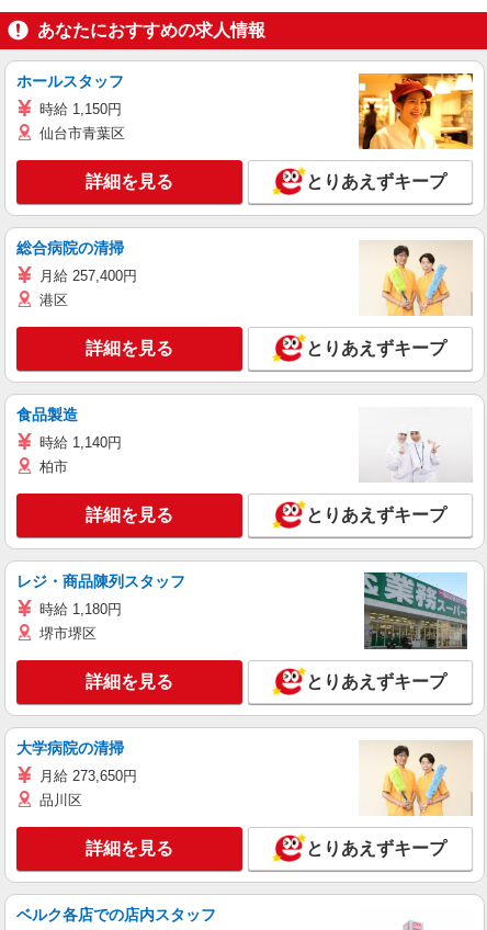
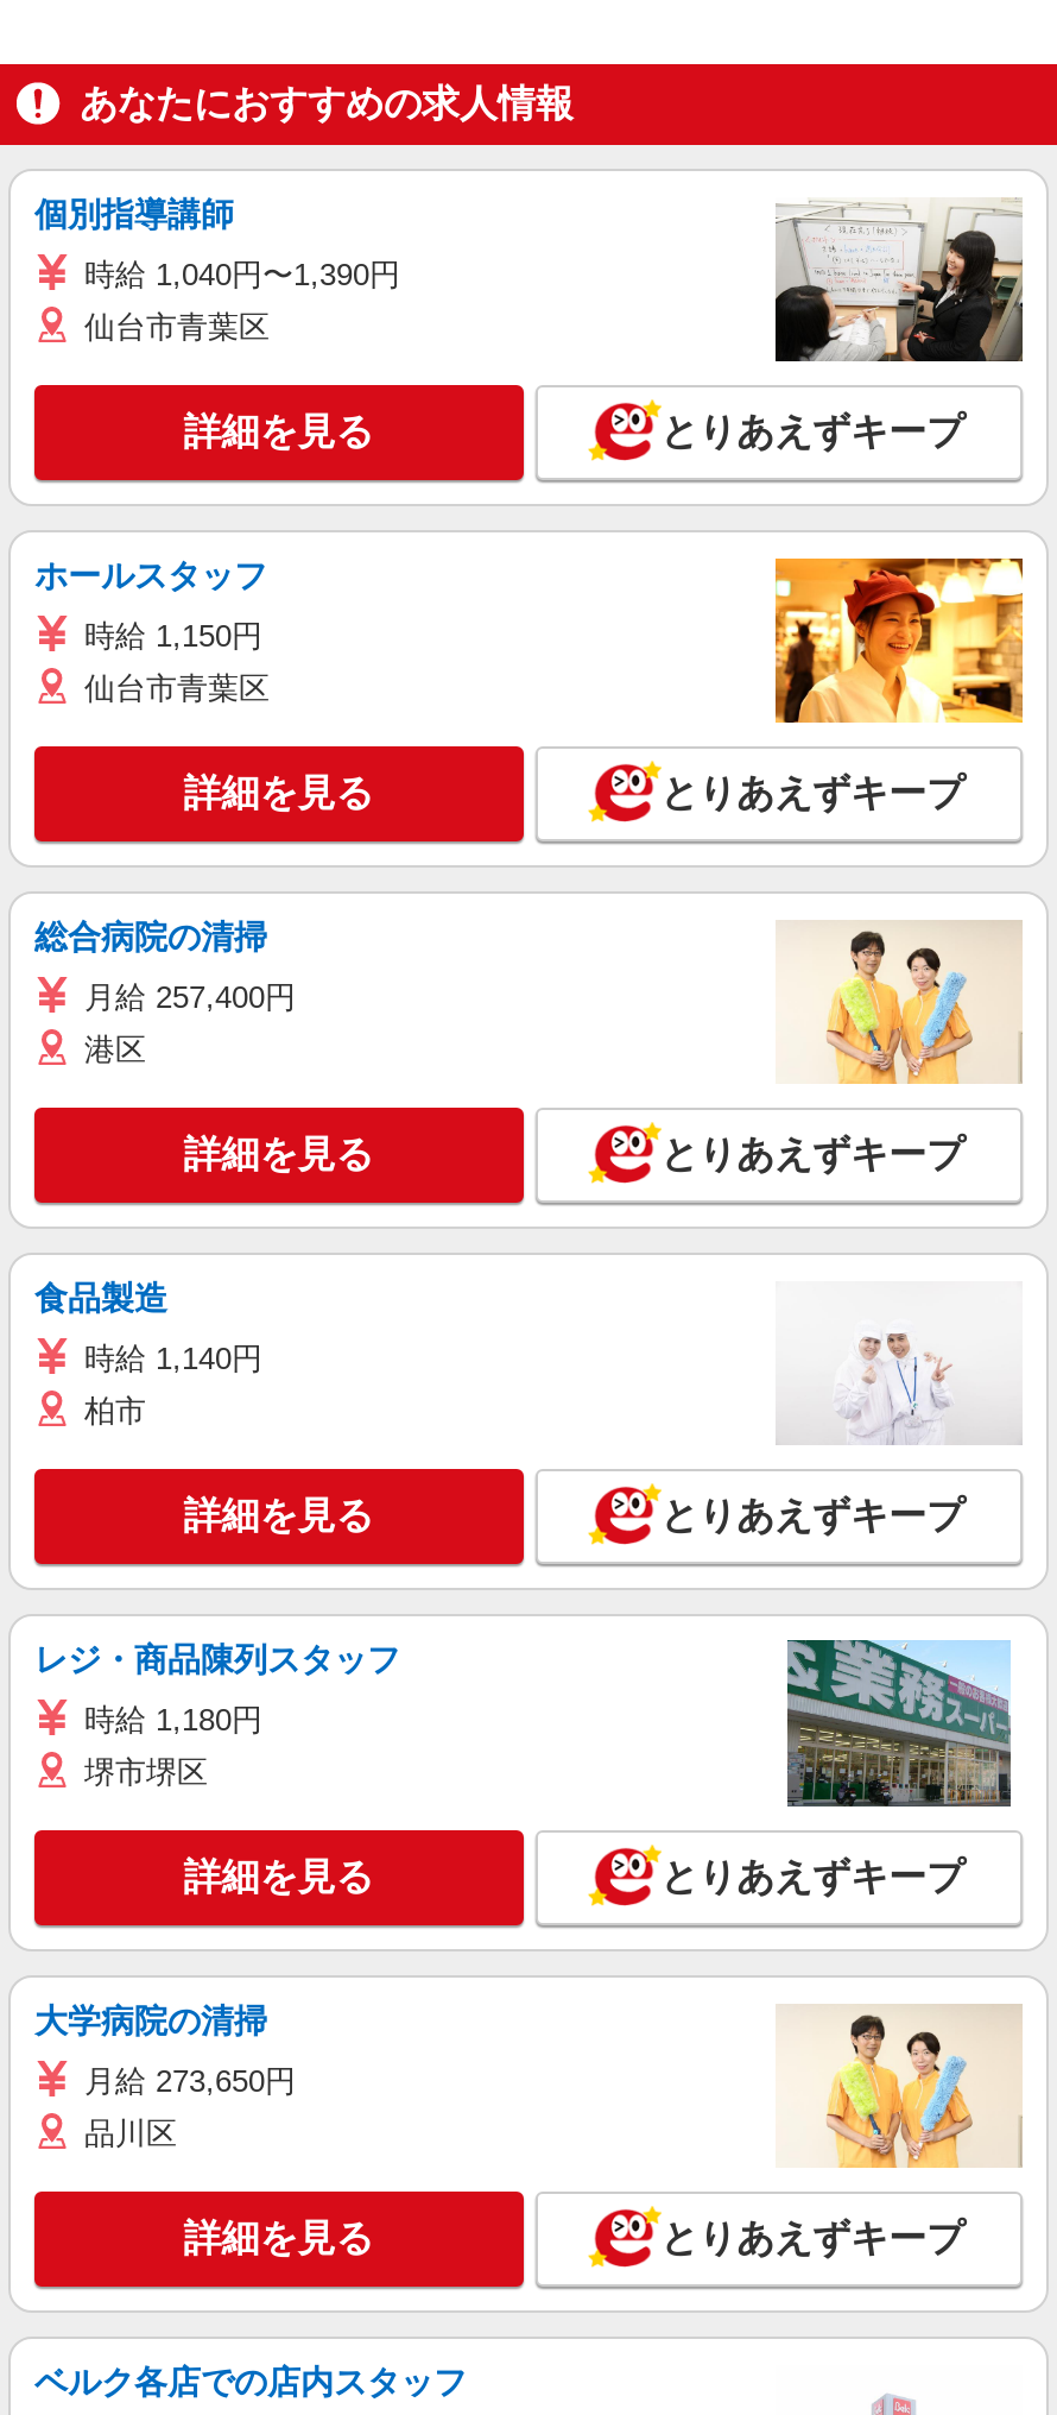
none -> [34,195,1025,452] [image] | 個別指導講師 | 時給 1,040円〜1,390円 | 仙台市青葉区 | 詳細を見る | とりあえずキープ

